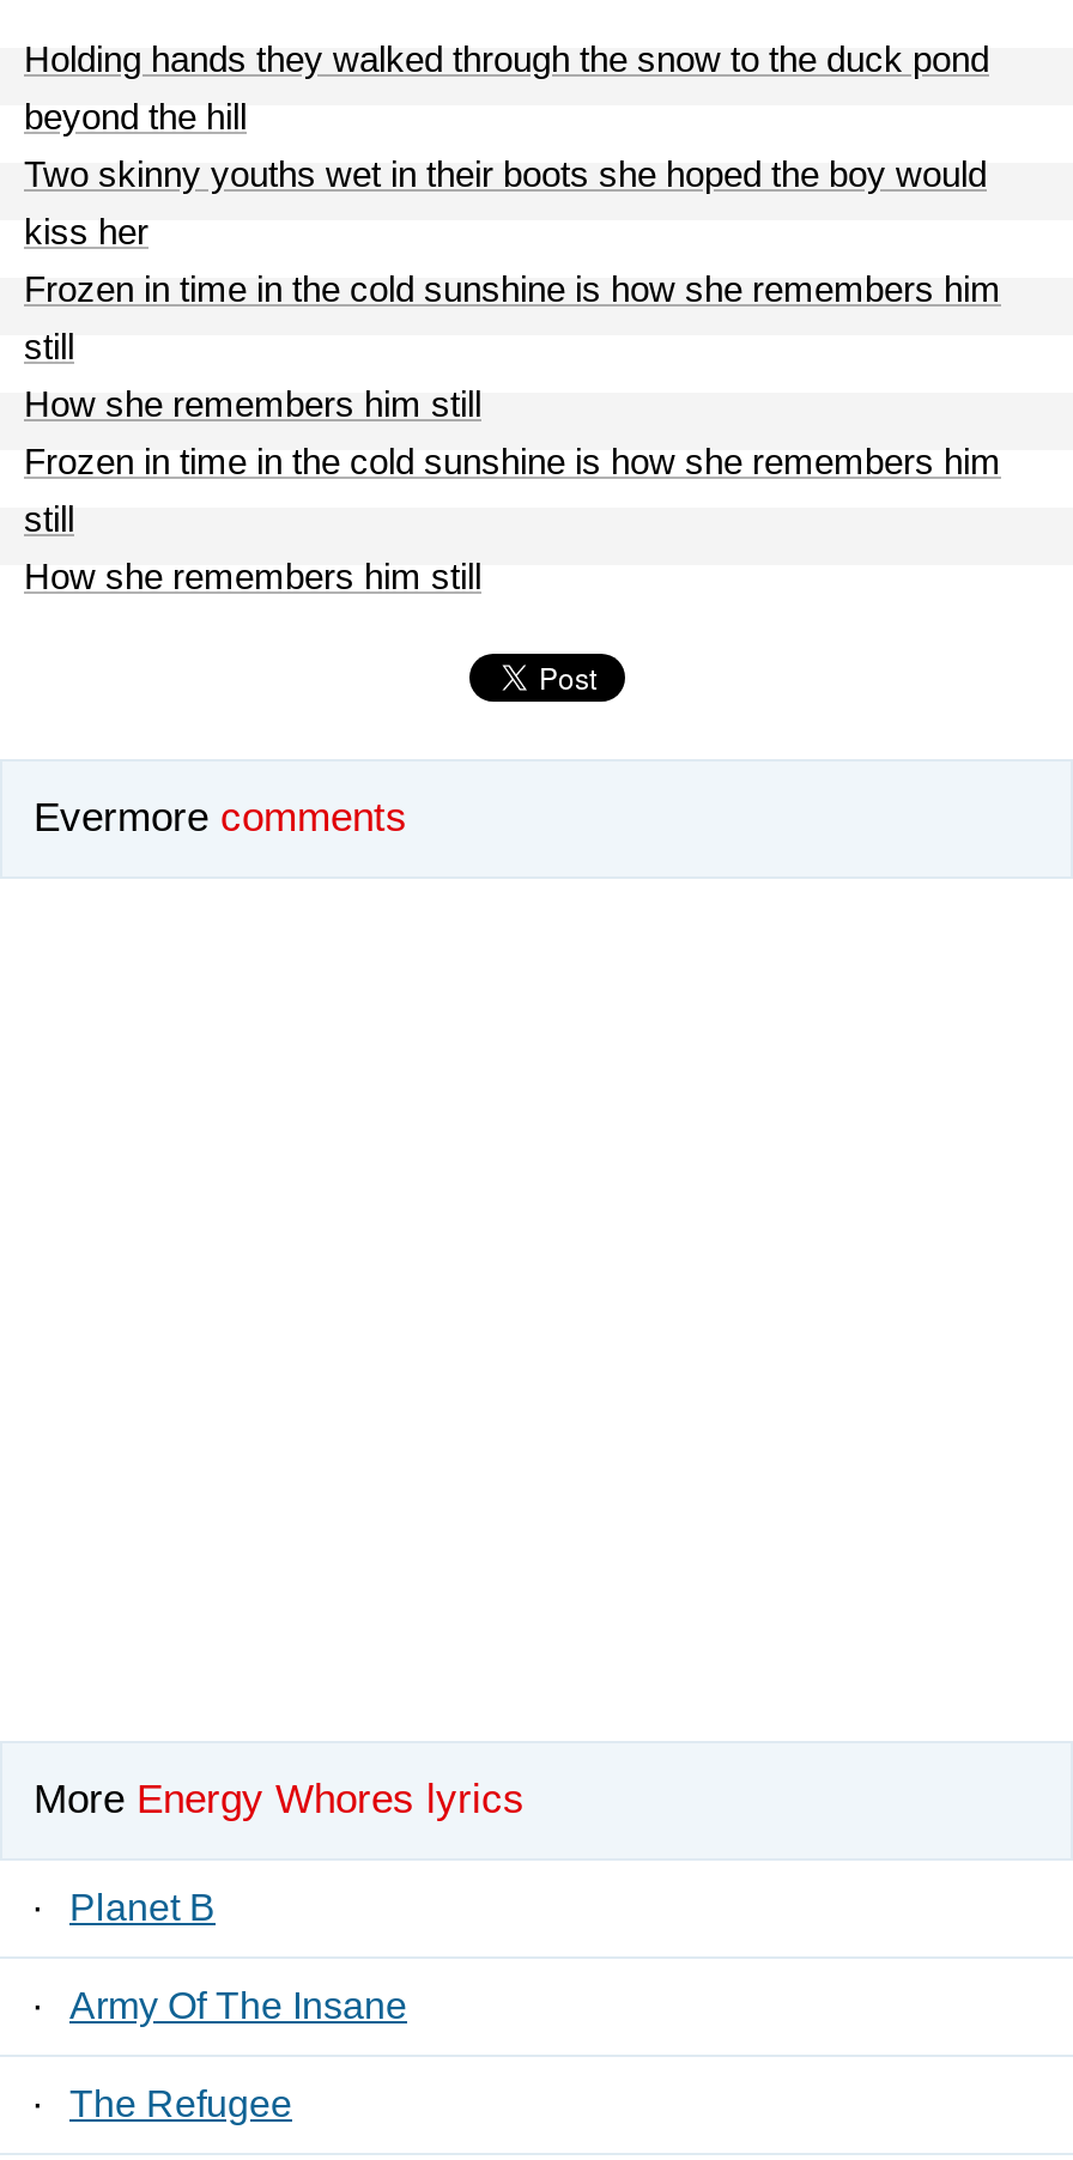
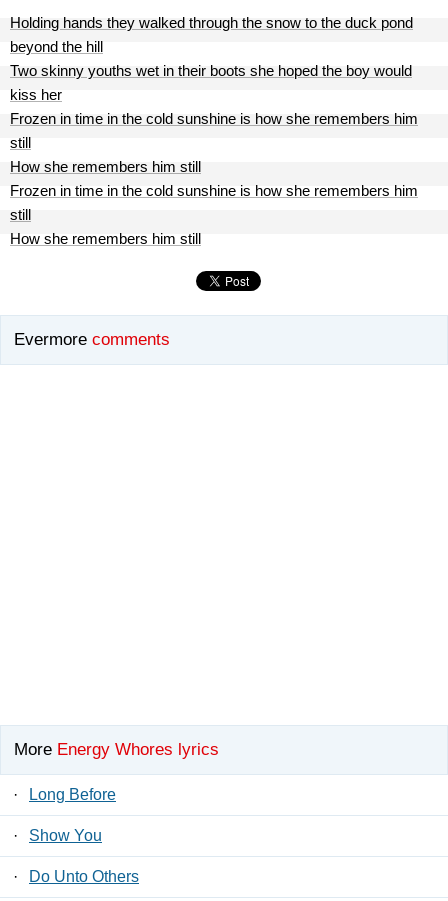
[69,1888,216,1929] Planet B -> [29,786,116,803] Long Before
[69,1986,407,2027] Army Of The Insane -> [29,827,102,844] Show You
[69,2084,292,2125] The Refugee -> [29,868,139,885] Do Unto Others

